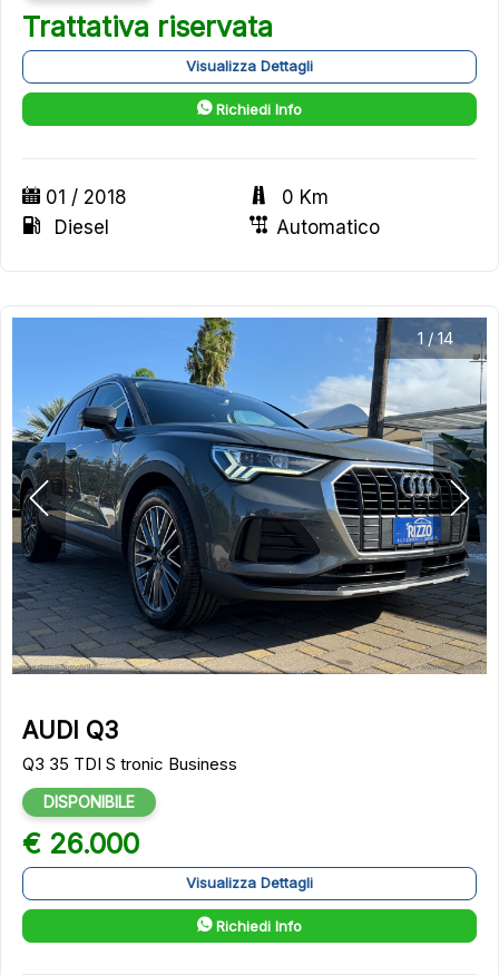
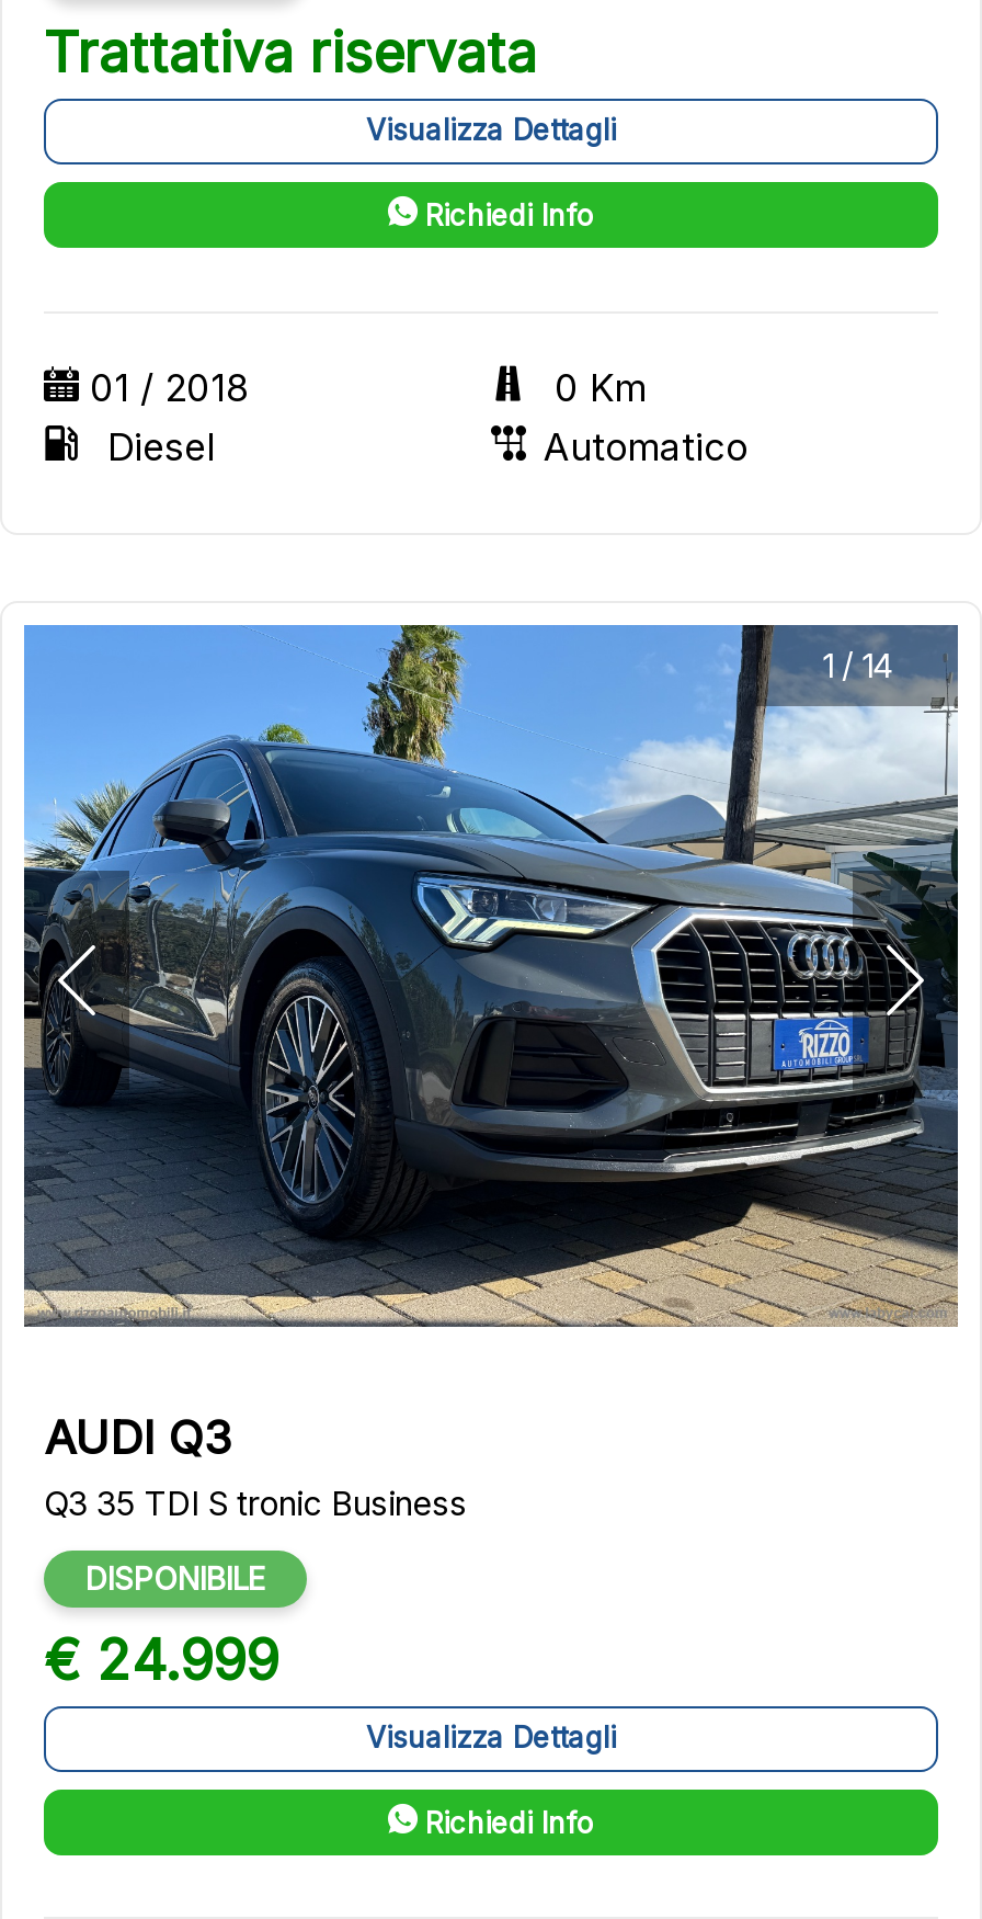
[22,827,139,860] € 26.000 -> [44,1627,278,1693] € 24.999

